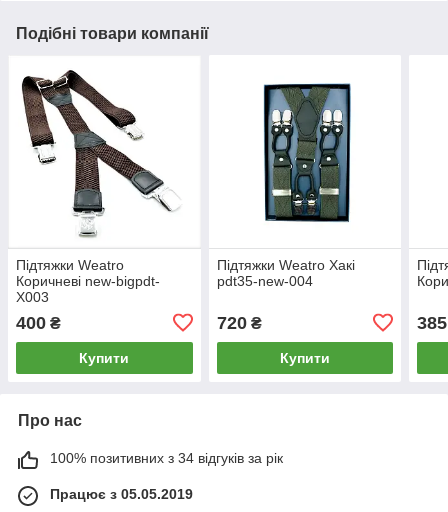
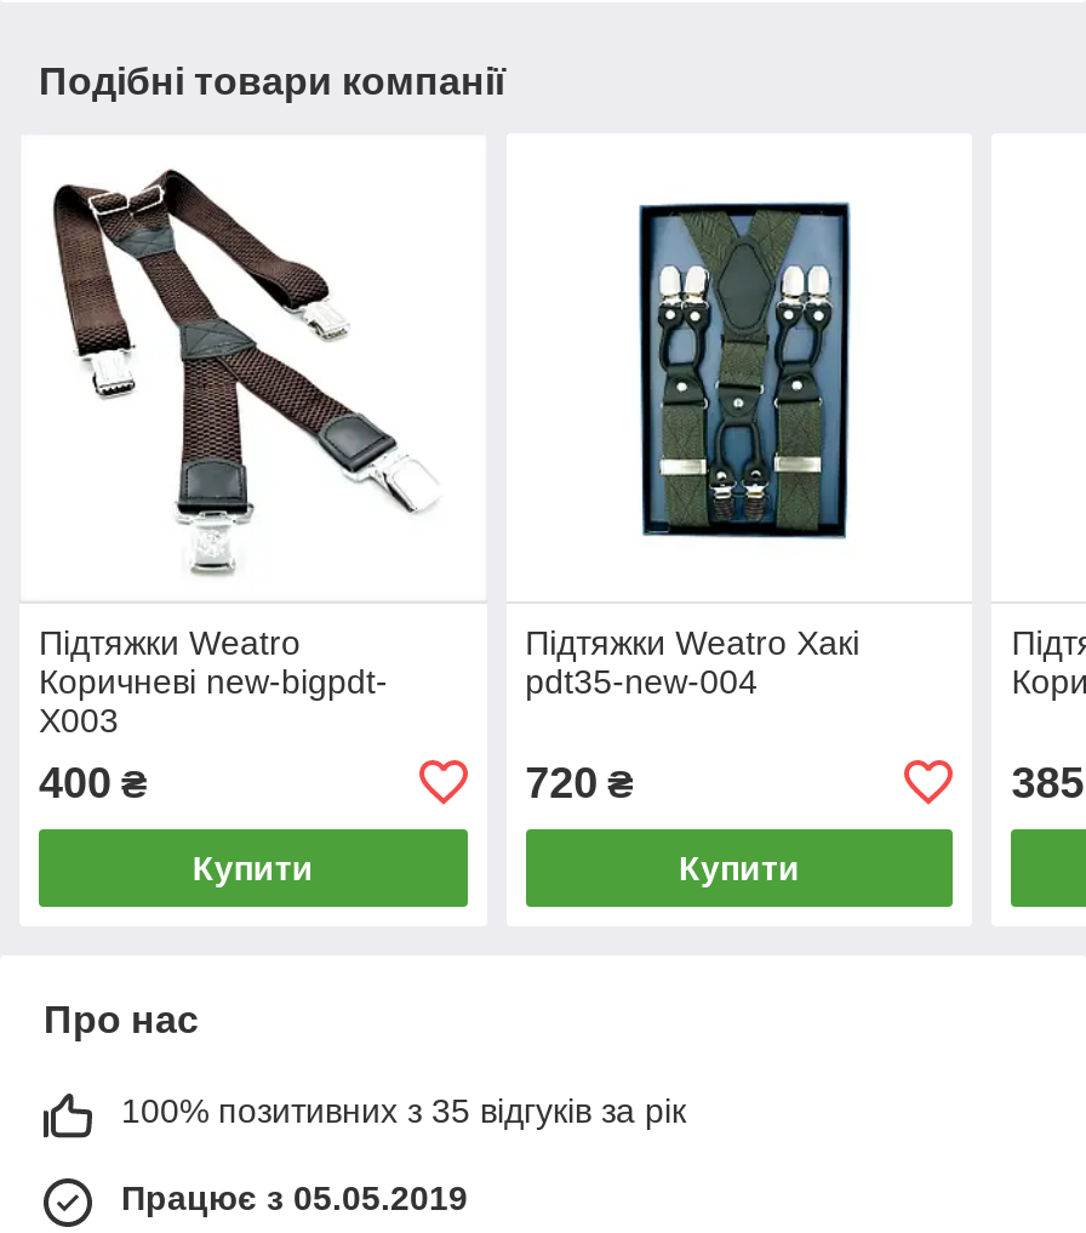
[50,450,283,466] 100% позитивних з 34 відгуків за рік -> [121,1091,686,1129] 100% позитивних з 35 відгуків за рік

